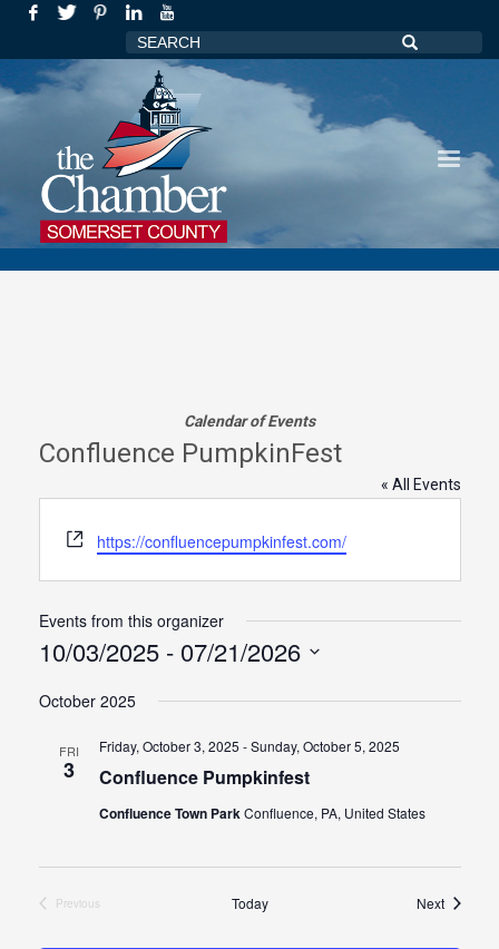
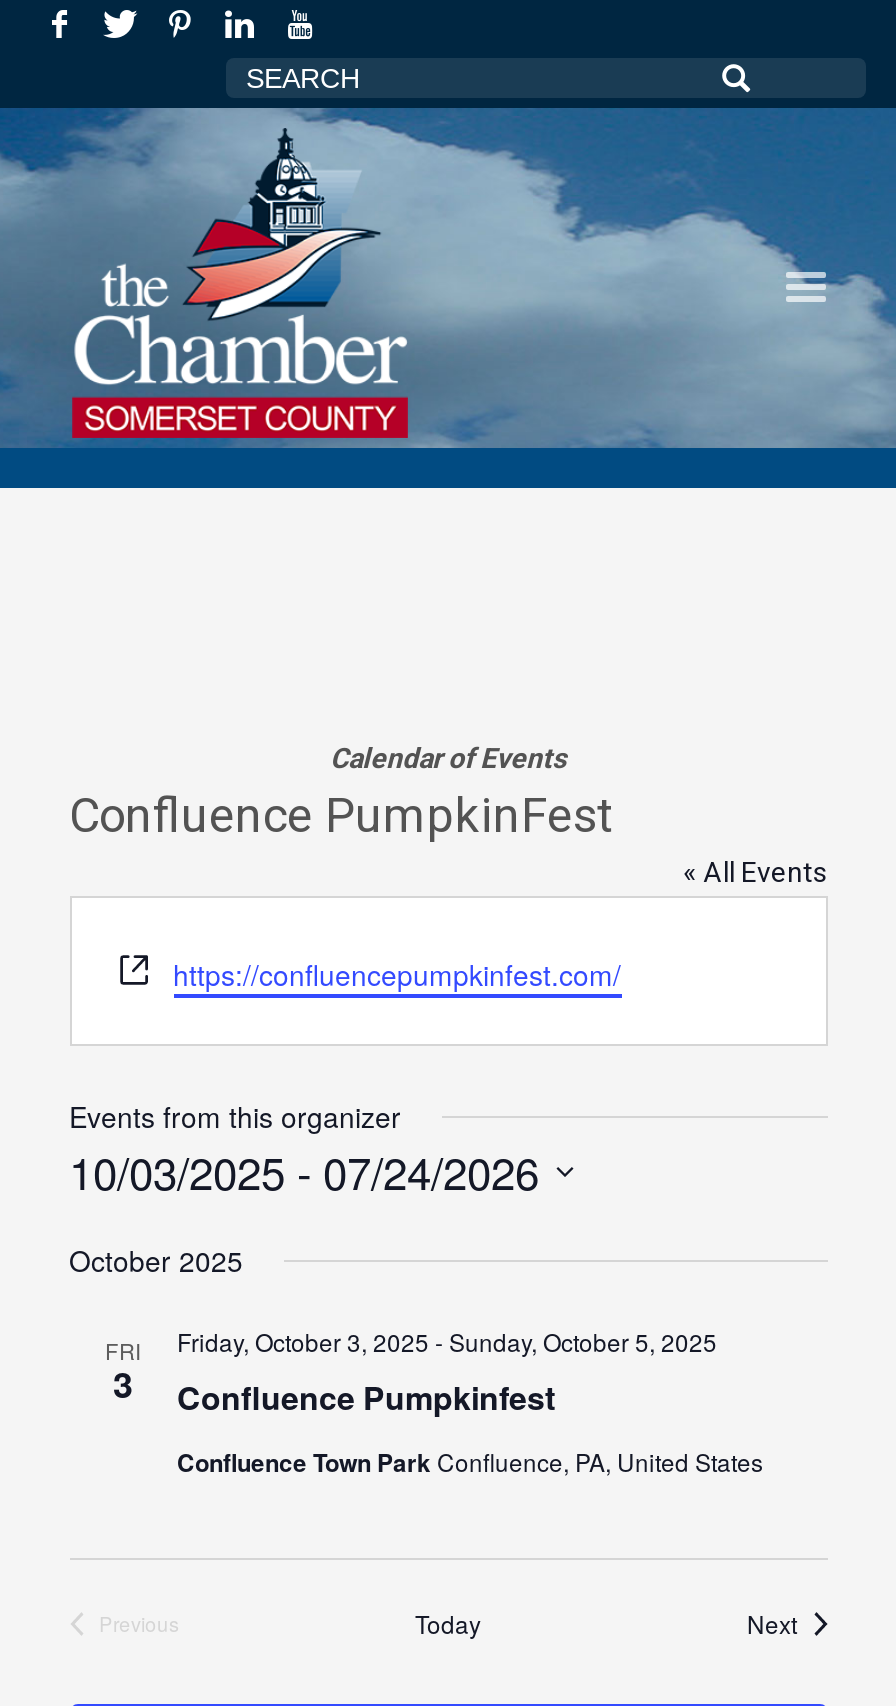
[38,634,300,668] 10/03/2025 - 07/21/2026 -> [69,1140,539,1202] 10/03/2025 - 07/24/2026

